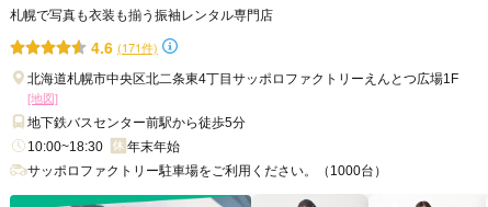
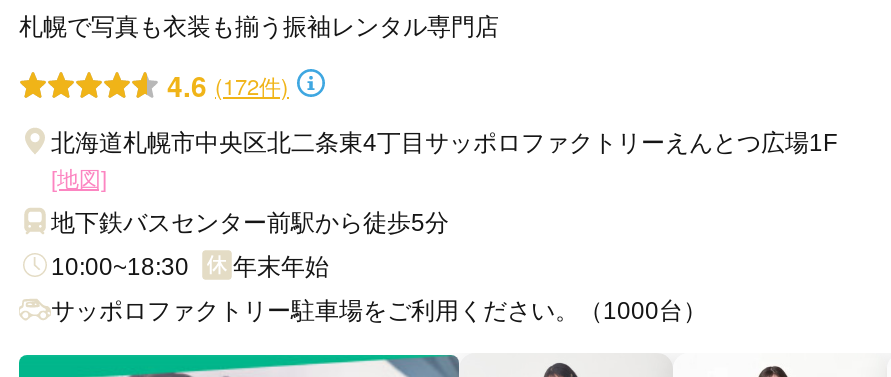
[91,37,158,58] 4.6 (171件) -> [167,66,289,106] 4.6 (172件)

